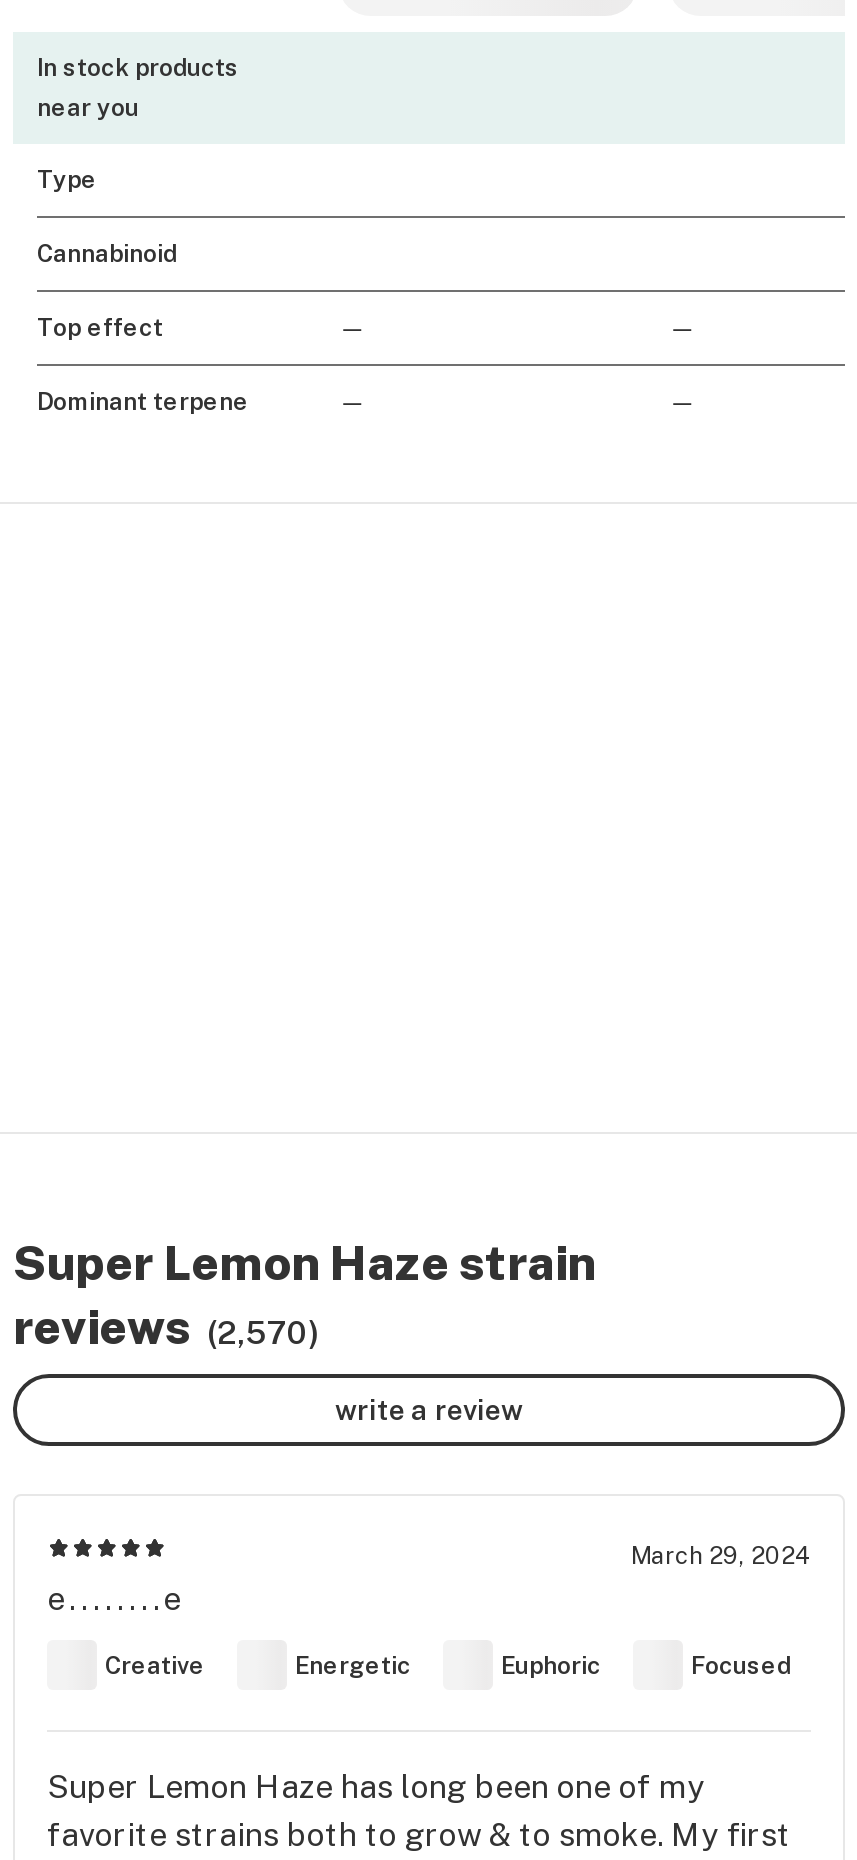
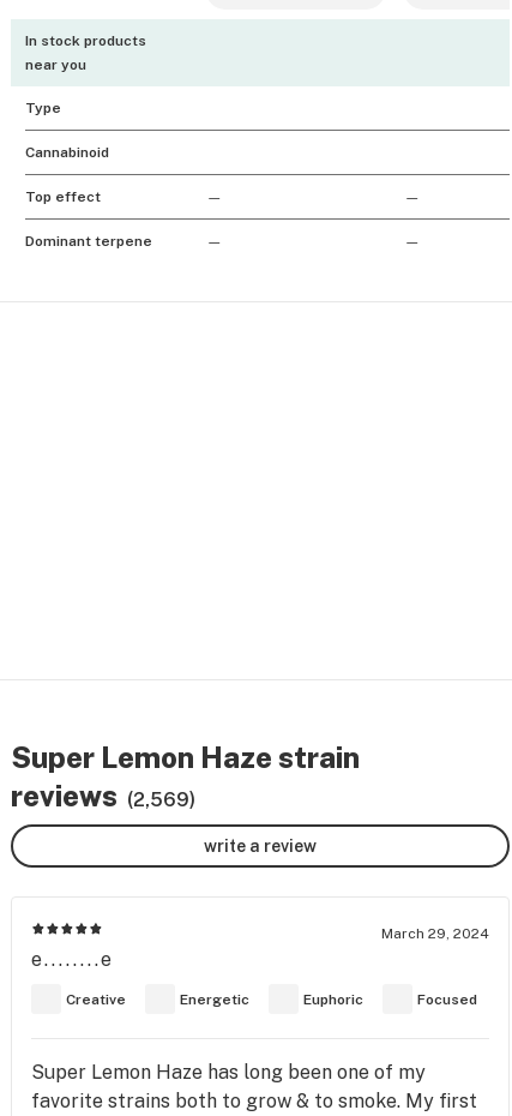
[13,1298,319,1354] reviews (2,570) -> [11,779,195,812] reviews (2,569)

